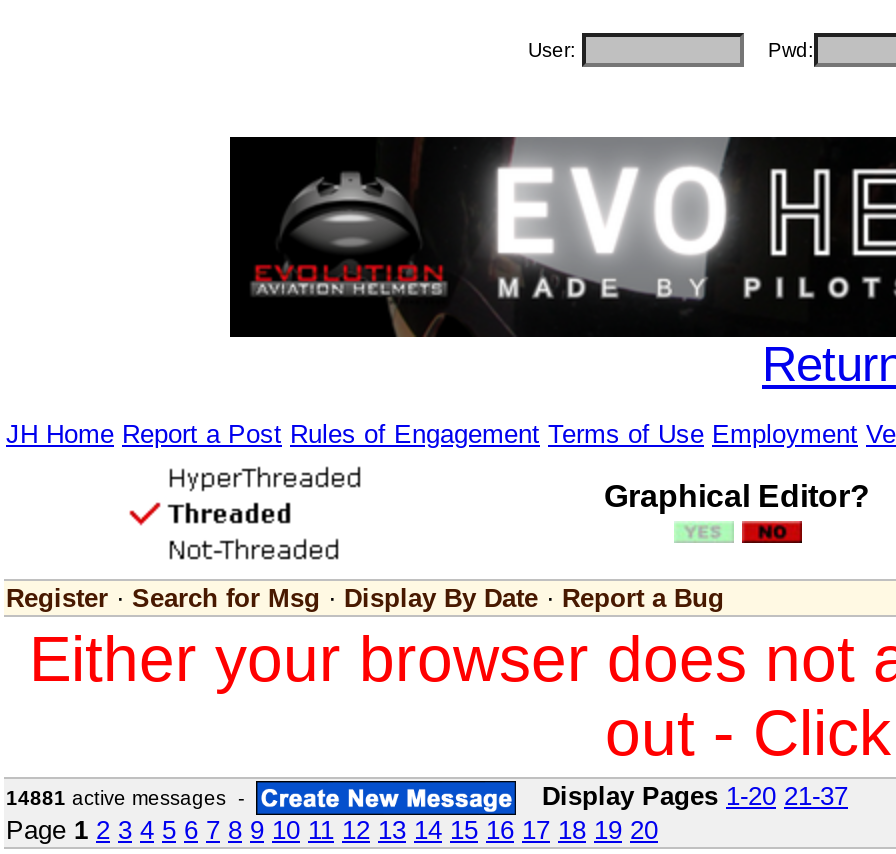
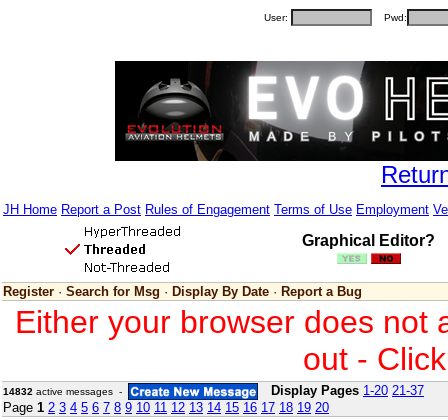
[6,787,256,809] 14881 active messages - -> [3,386,128,397] 14832 active messages -

